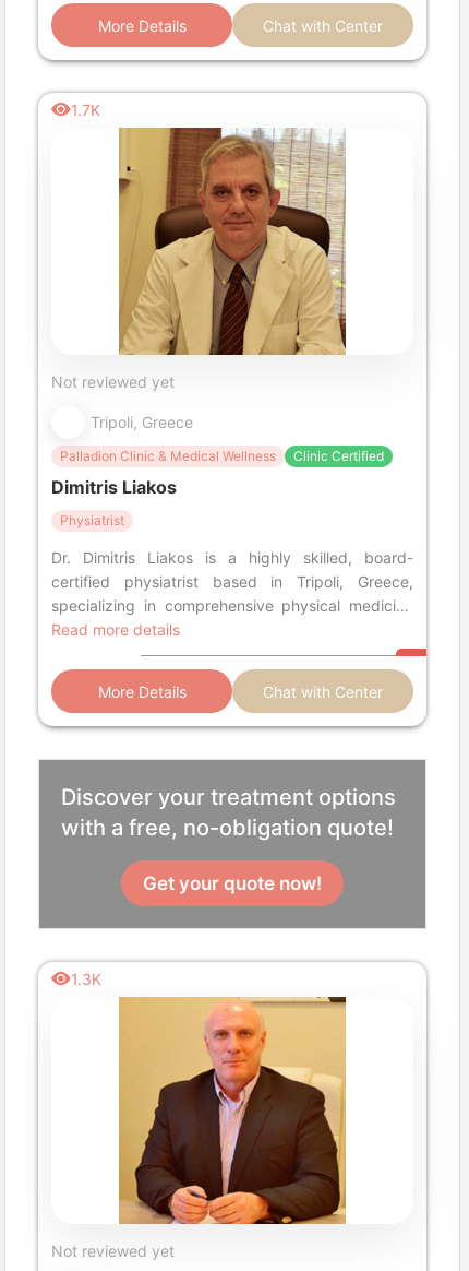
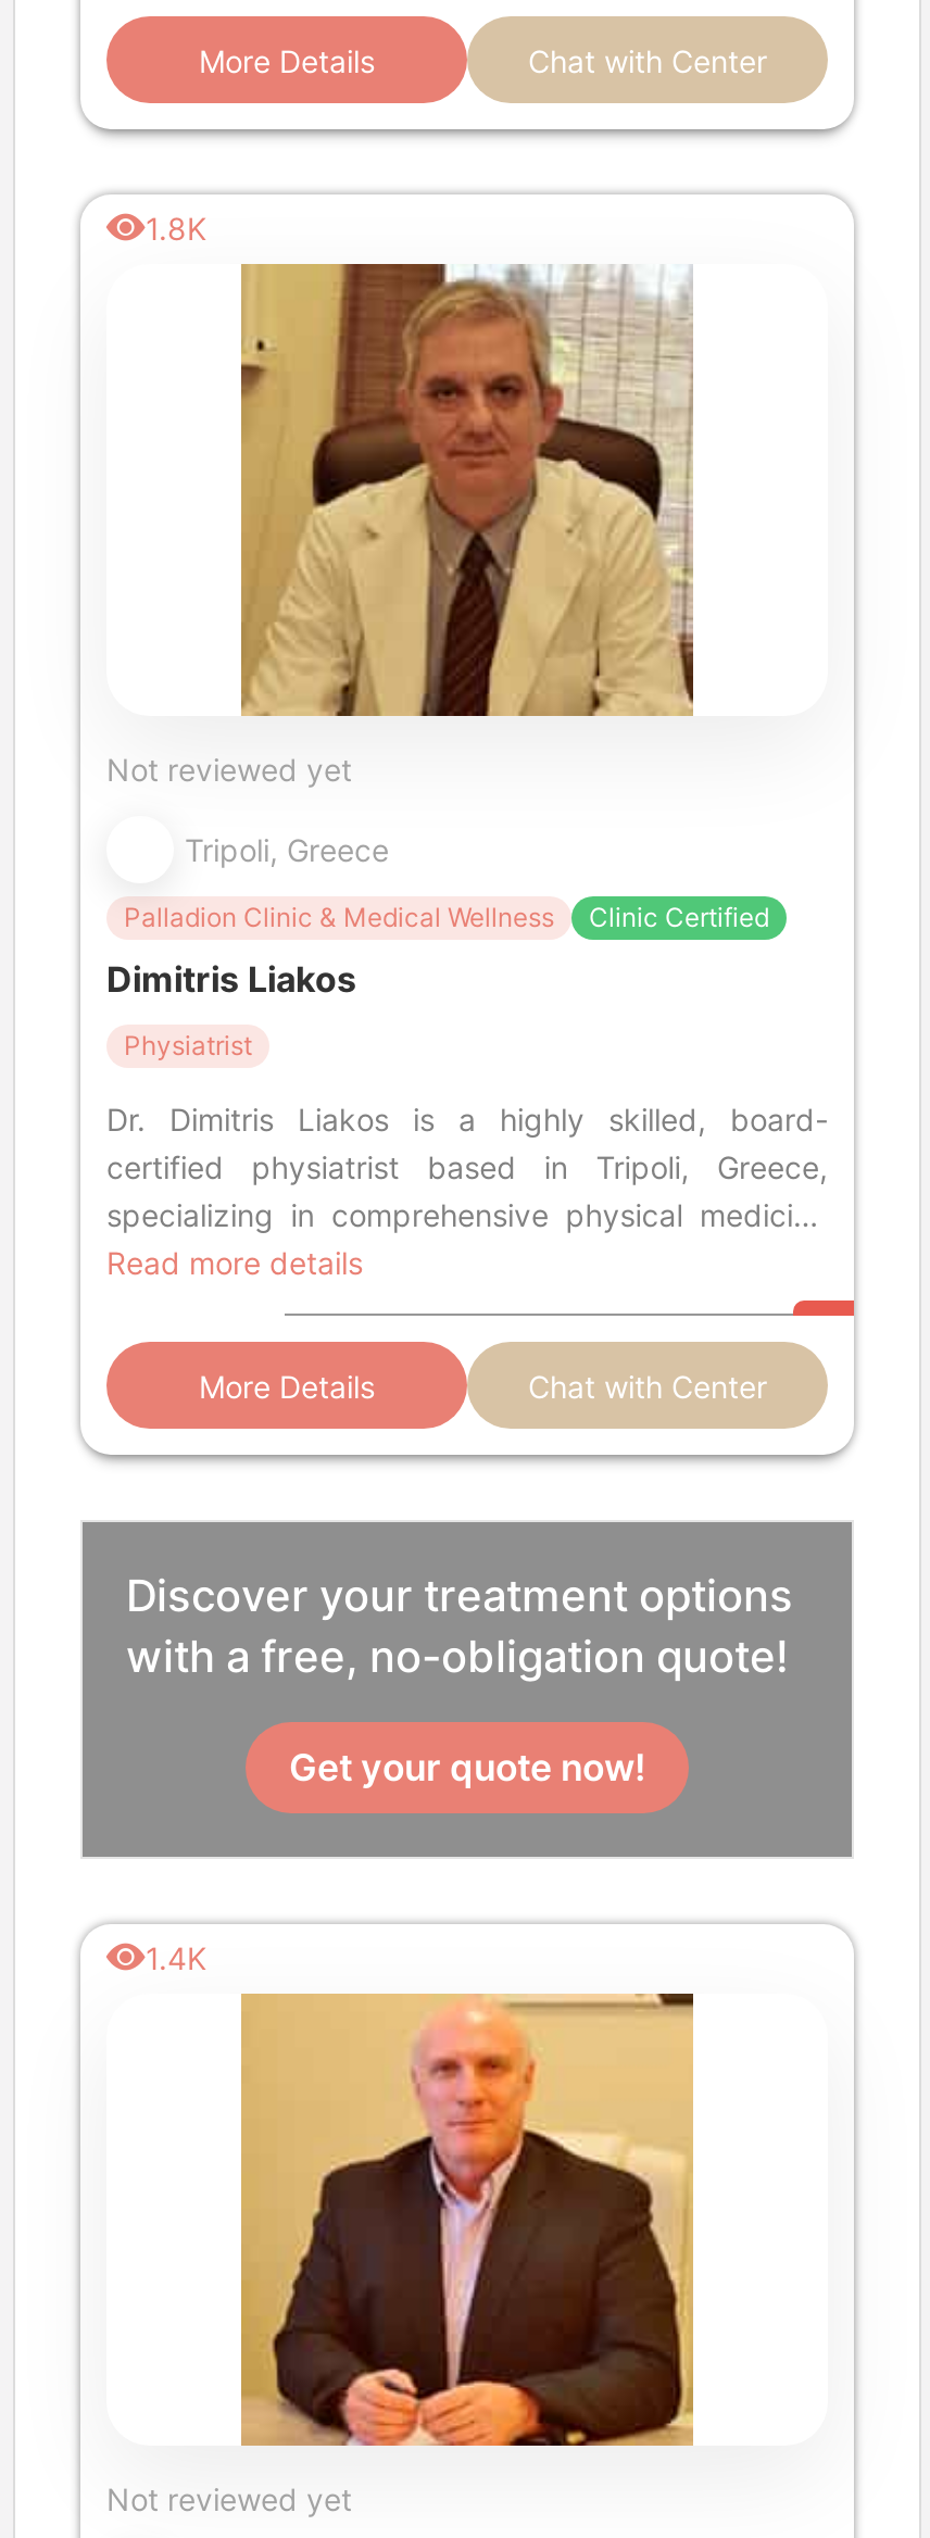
[71,100,100,119] 1.7K -> [146,210,206,247] 1.8K
[71,970,101,988] 1.3K -> [146,1939,206,1976] 1.4K

